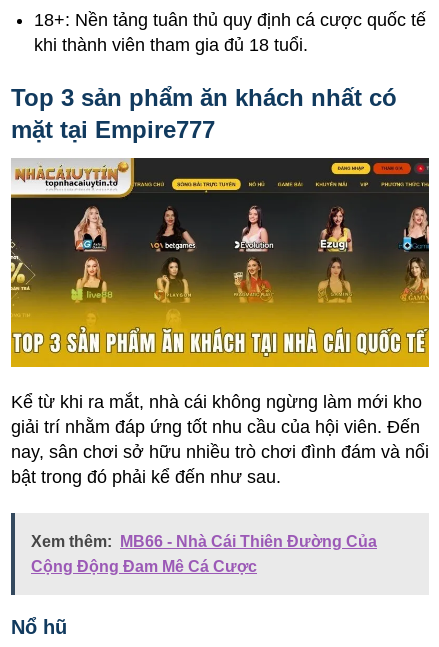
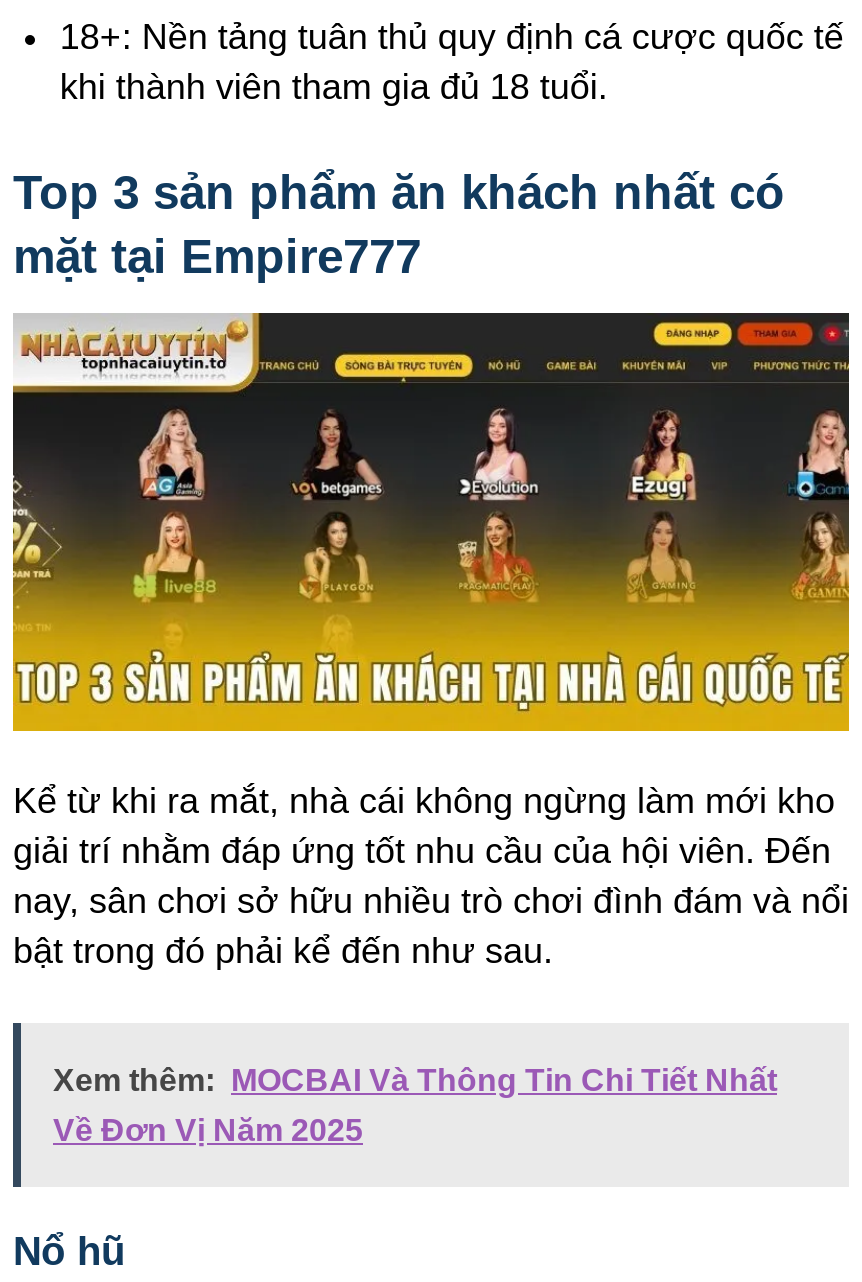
[31,533,377,550] Xem thêm: MB66 - Nhà Cái Thiên Đường Của -> [53,1064,777,1098] Xem thêm: MOCBAI Và Thông Tin Chi Tiết Nhất
[31,558,257,575] Cộng Động Đam Mê Cá Cược -> [53,1114,363,1148] Về Đơn Vị Năm 2025

